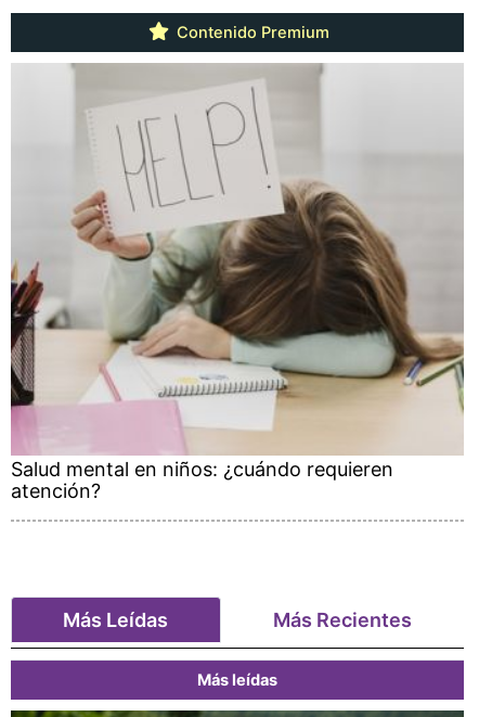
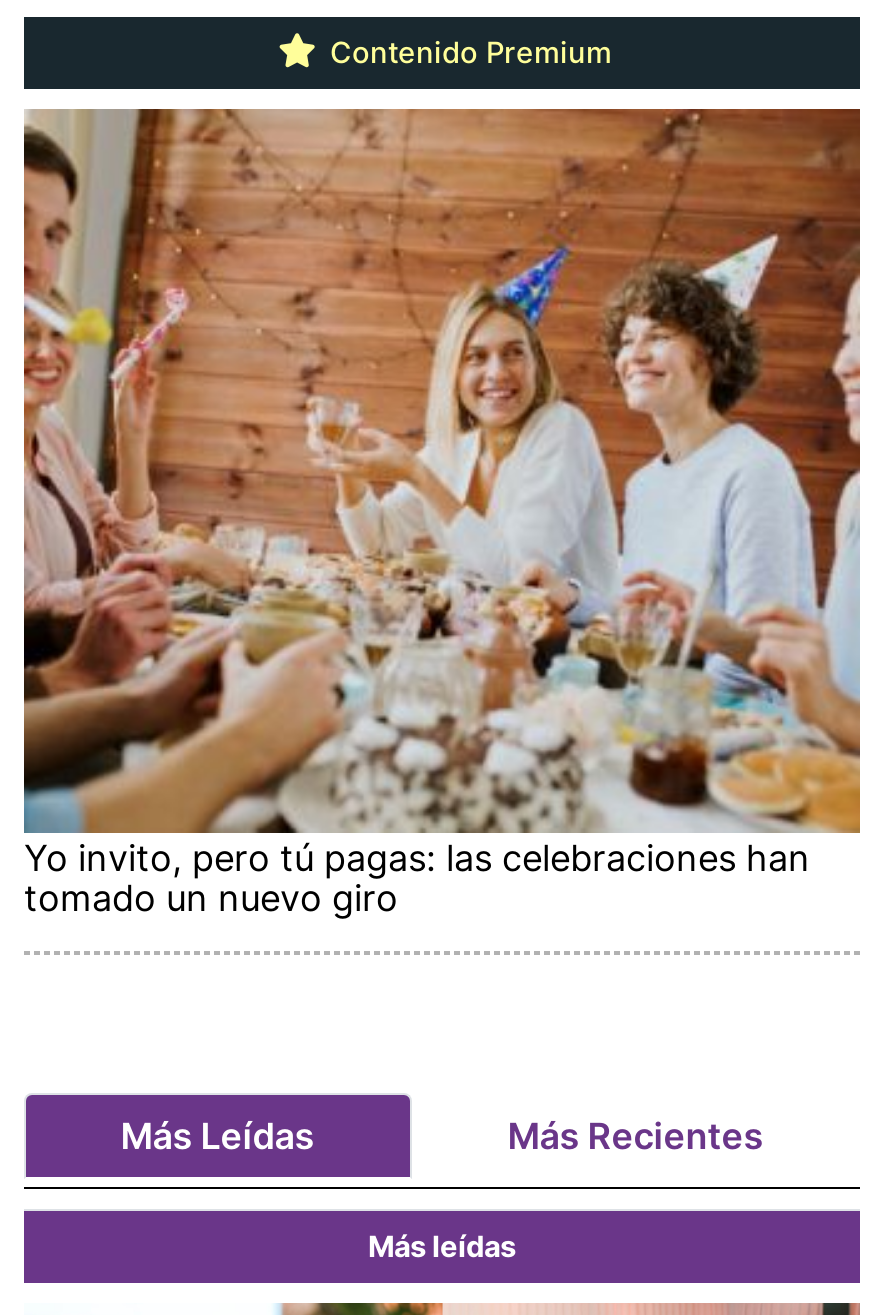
[10,63,465,502] [image] | Salud mental en niños: ¿cuándo requieren | atención? -> [22,107,862,919] [image] | Yo invito, pero tú pagas: las celebraciones han | tomado un nuevo giro

